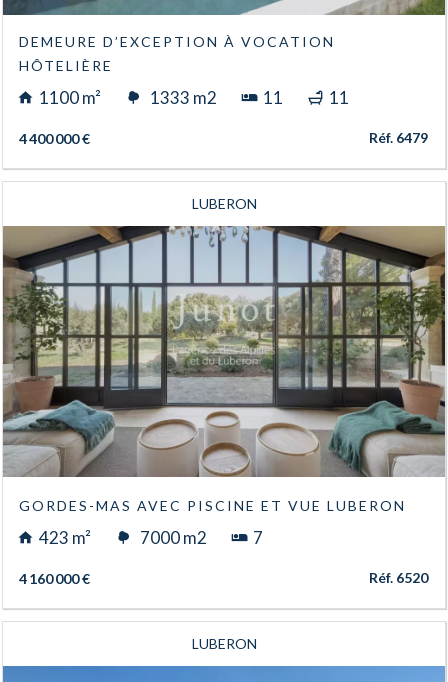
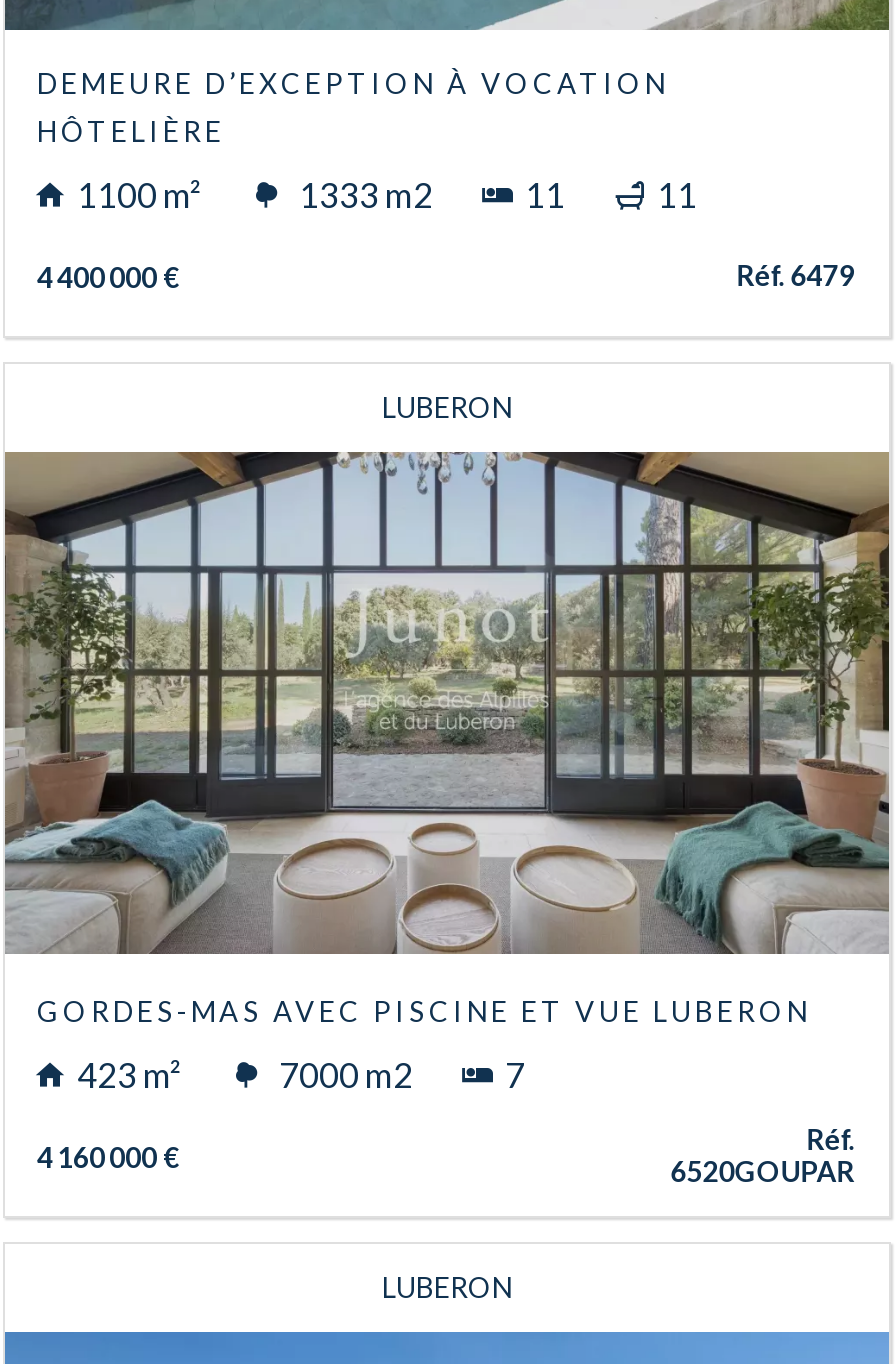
[369,569,428,586] Réf. 6520 -> [671,1121,855,1187] Réf. | 6520GOUPAR

